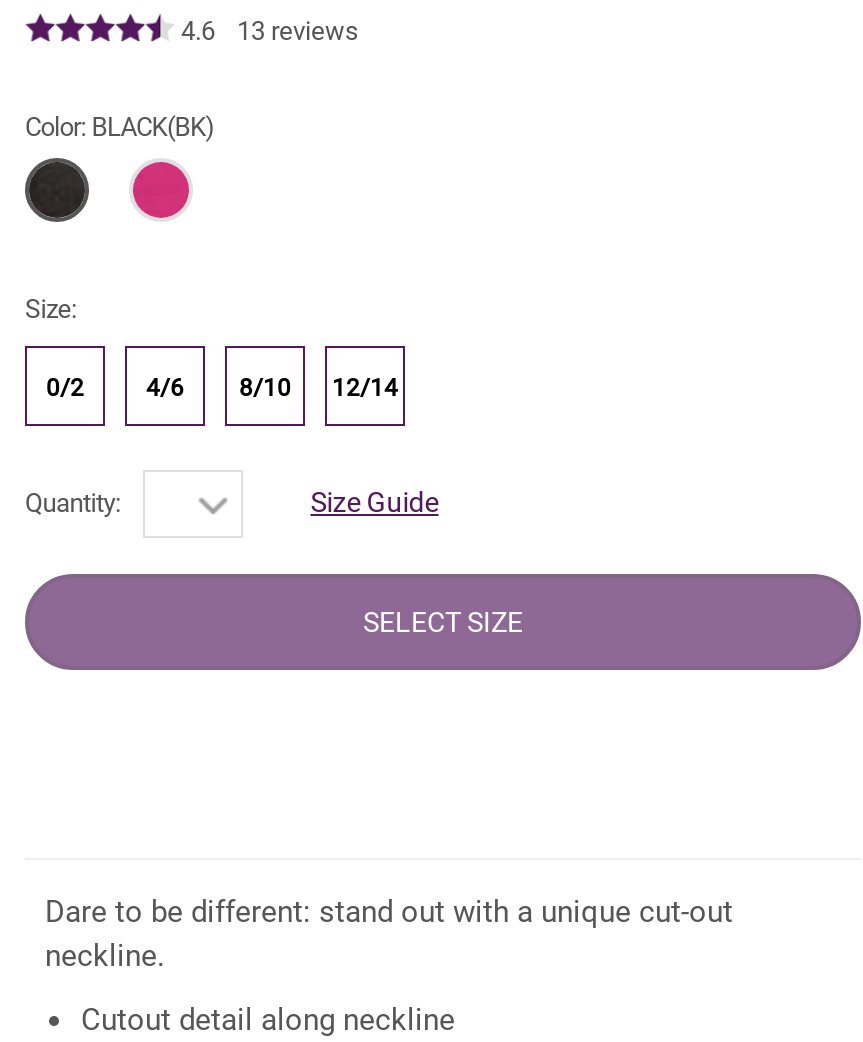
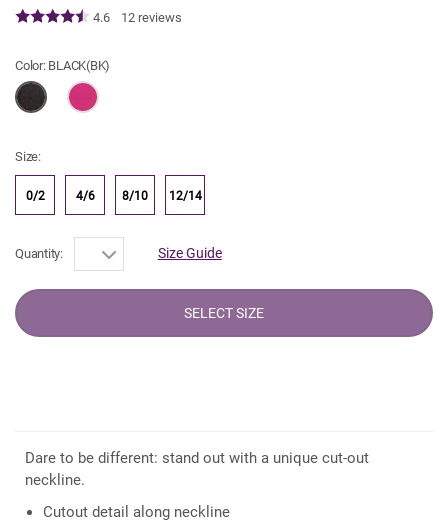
[181,15,359,45] 4.6 13 reviews -> [93,9,182,24] 4.6 12 reviews

